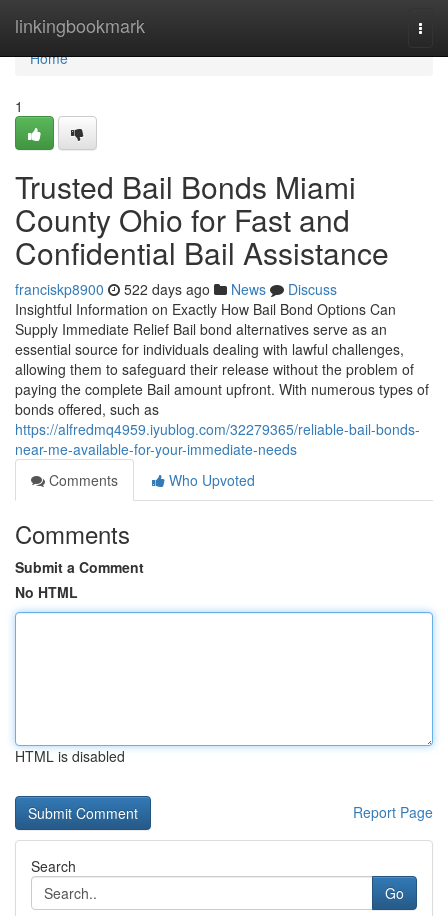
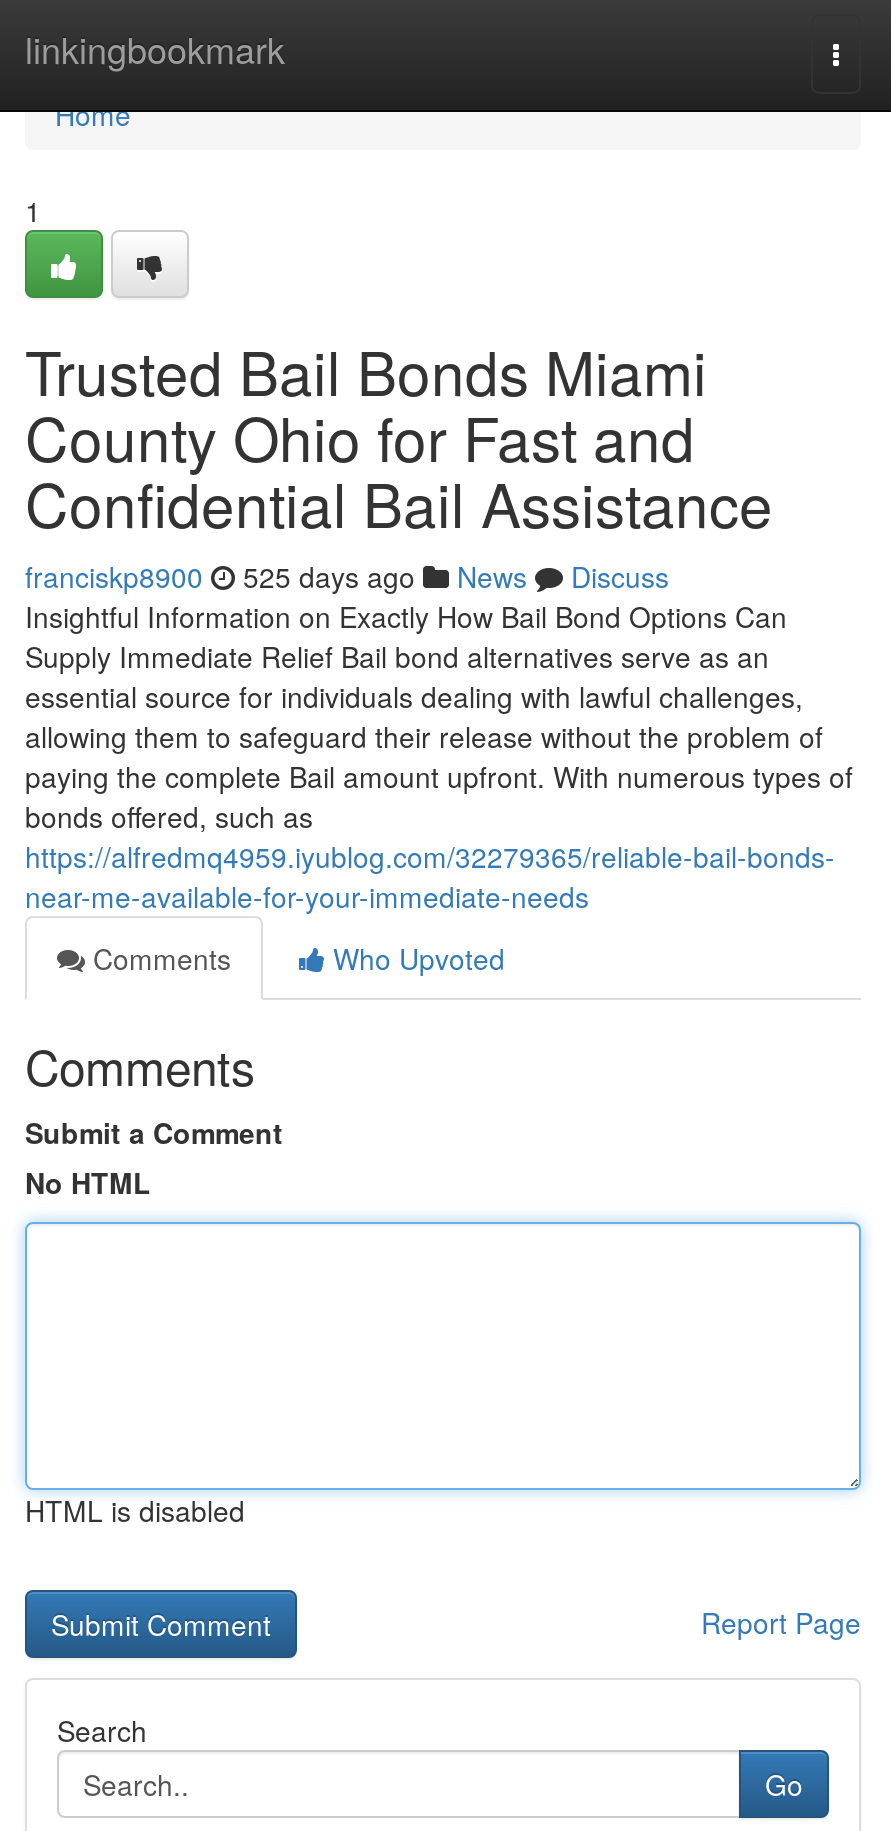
[15,279,337,299] franciskp8900 522 days ago News Discuss -> [25,556,669,596] franciskp8900 525 days ago News Discuss

